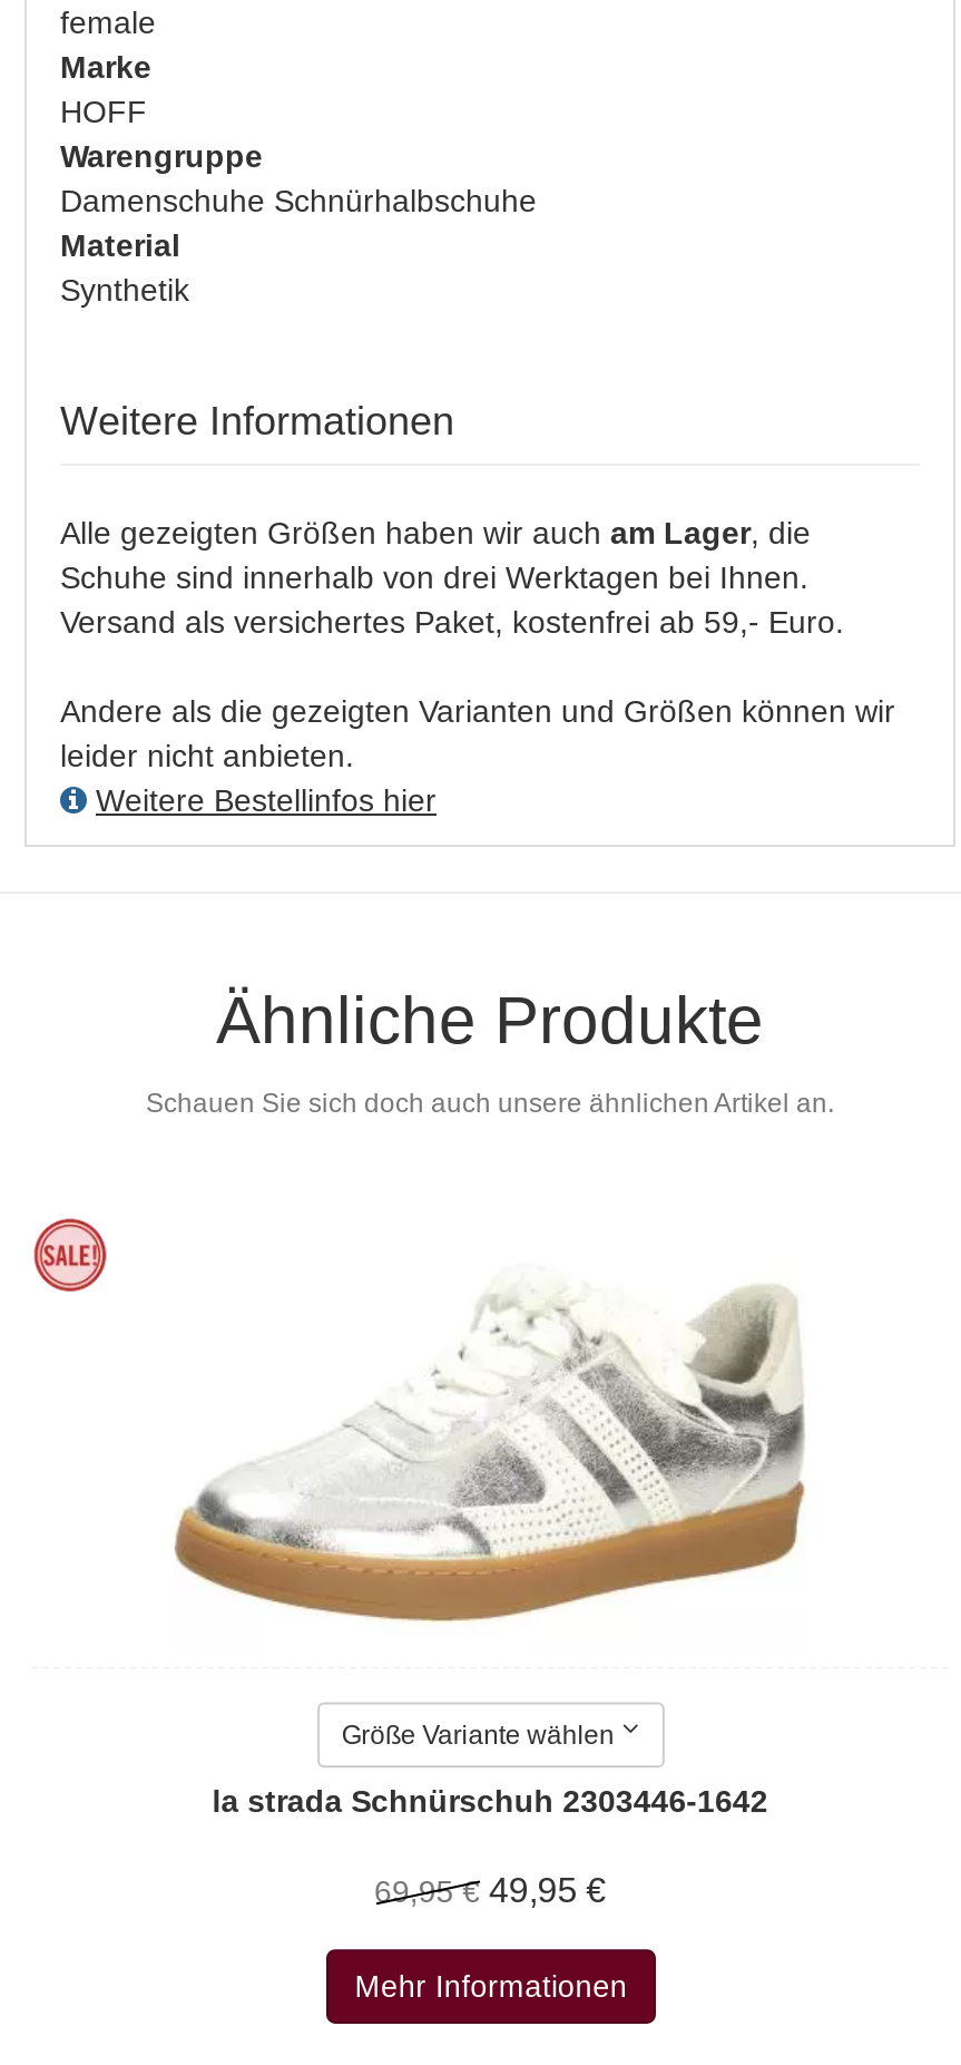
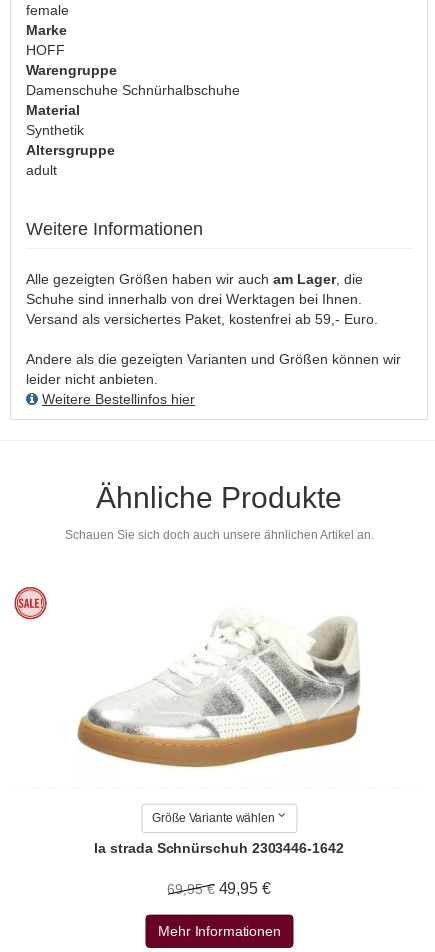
none -> [26,142,115,178] Altersgruppe | adult

